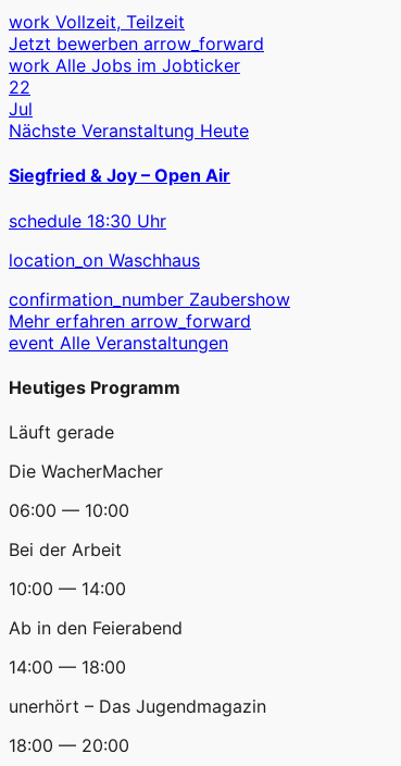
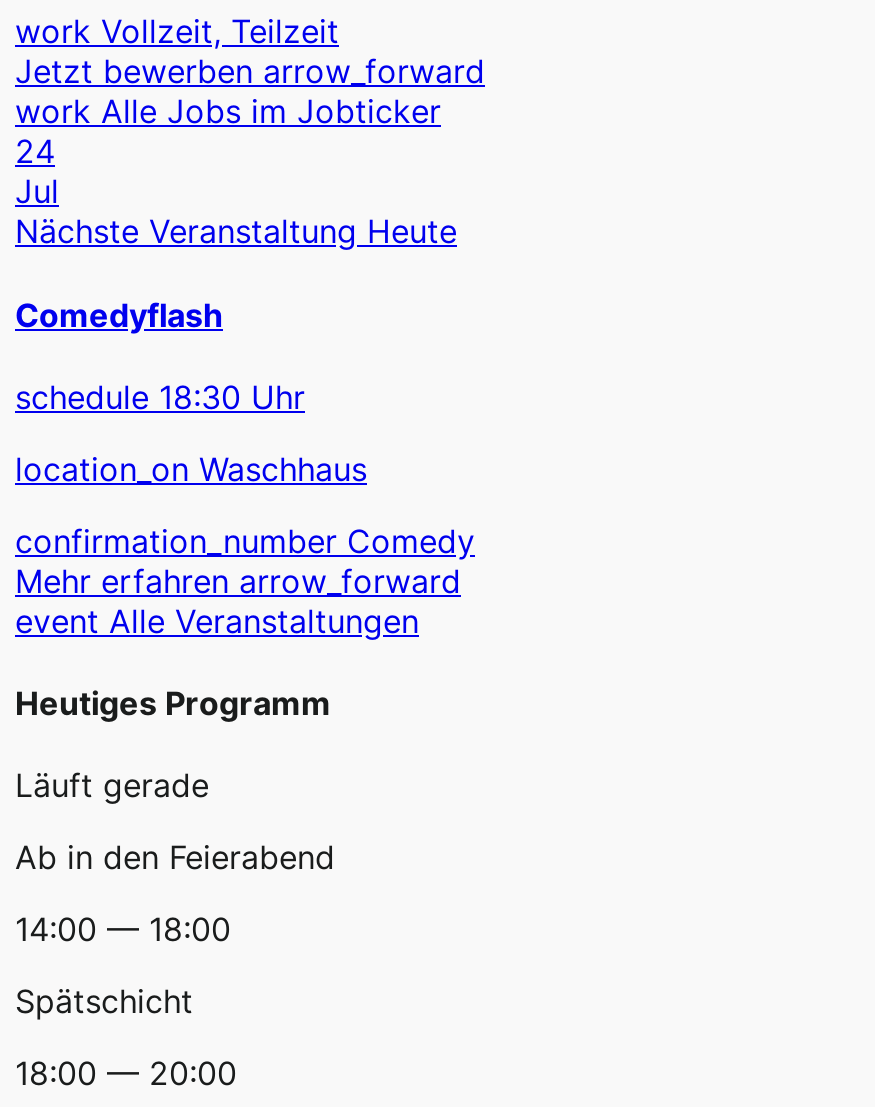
[9,76,30,98] 22 -> [15,132,55,172] 24
[9,165,230,186] Siegfried & Joy – Open Air -> [15,294,223,334] Comedyflash
[9,288,290,310] confirmation_number Zaubershow -> [15,521,475,561] confirmation_number Comedy
[9,460,163,600] Die WacherMacher | 06:00 — 10:00 | Bei der Arbeit | 10:00 — 14:00 -> none
[9,695,266,717] unerhört – Das Jugendmagazin -> [15,982,193,1022] Spätschicht

